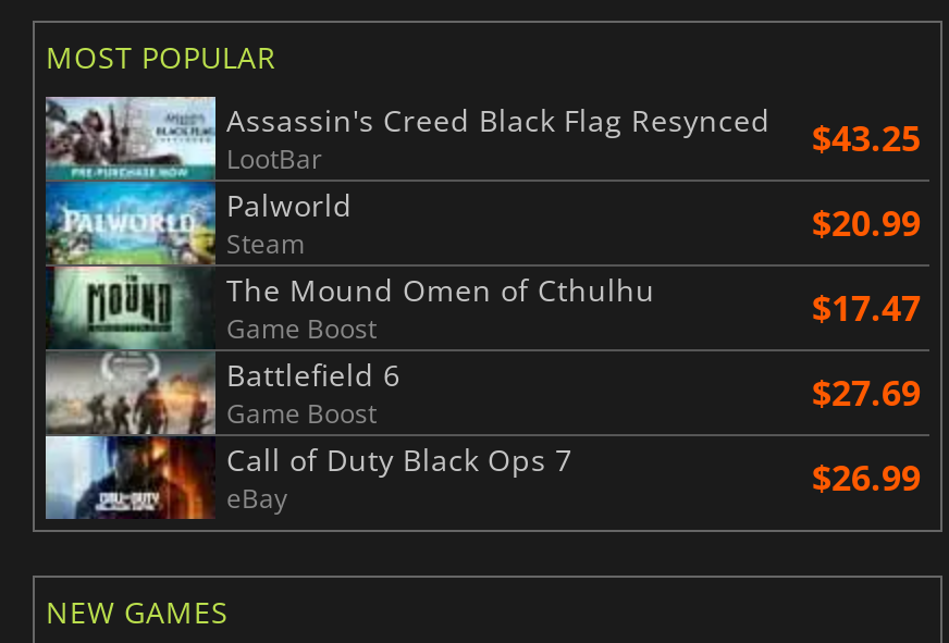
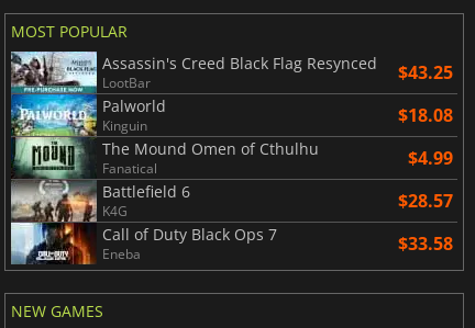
[226,200,921,263] Steam | $20.99 -> [102,104,453,135] Kinguin | $18.08
[226,285,921,348] Game Boost | $17.47 -> [102,146,453,178] Fanatical | $4.99
[226,370,921,433] Game Boost | $27.69 -> [102,189,453,221] K4G | $28.57
[226,455,921,518] eBay | $26.99 -> [102,232,453,264] Eneba | $33.58

